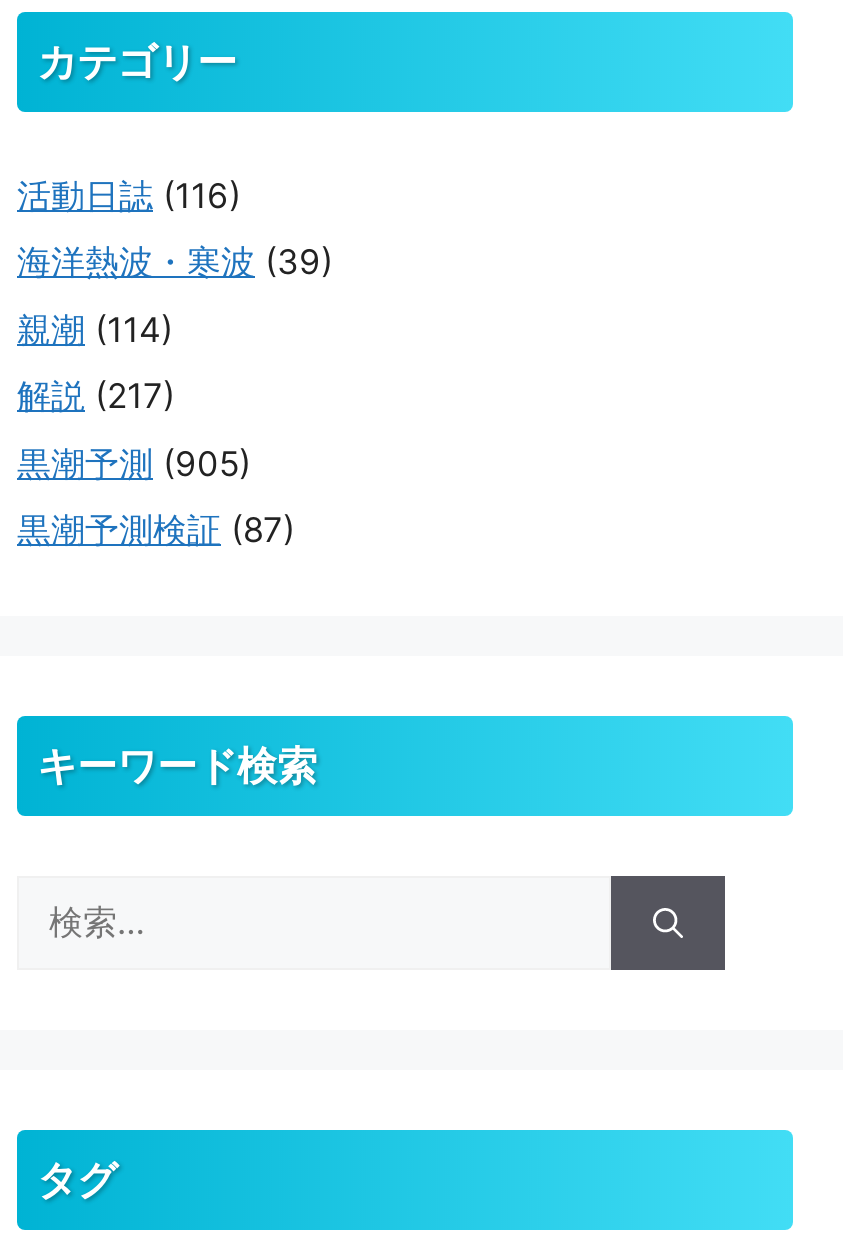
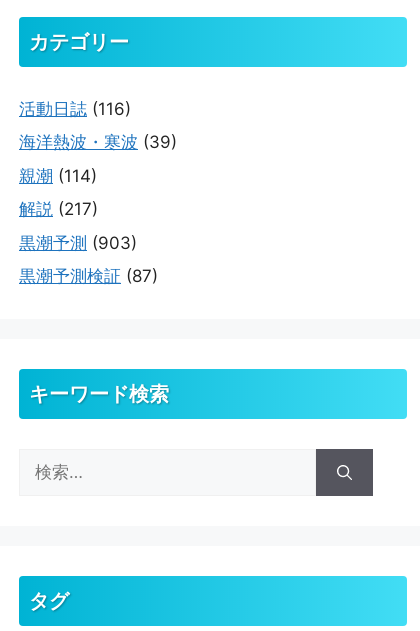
[17,443,251,483] 黒潮予測(905) -> [19,233,137,253] 黒潮予測(903)

